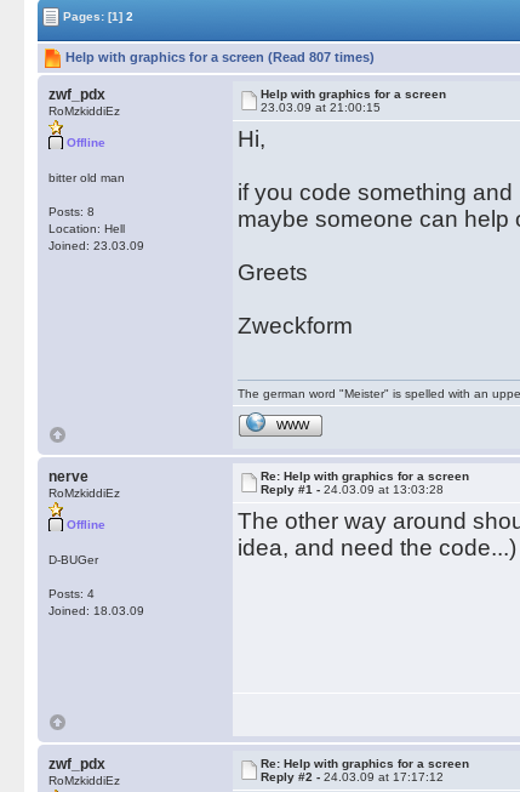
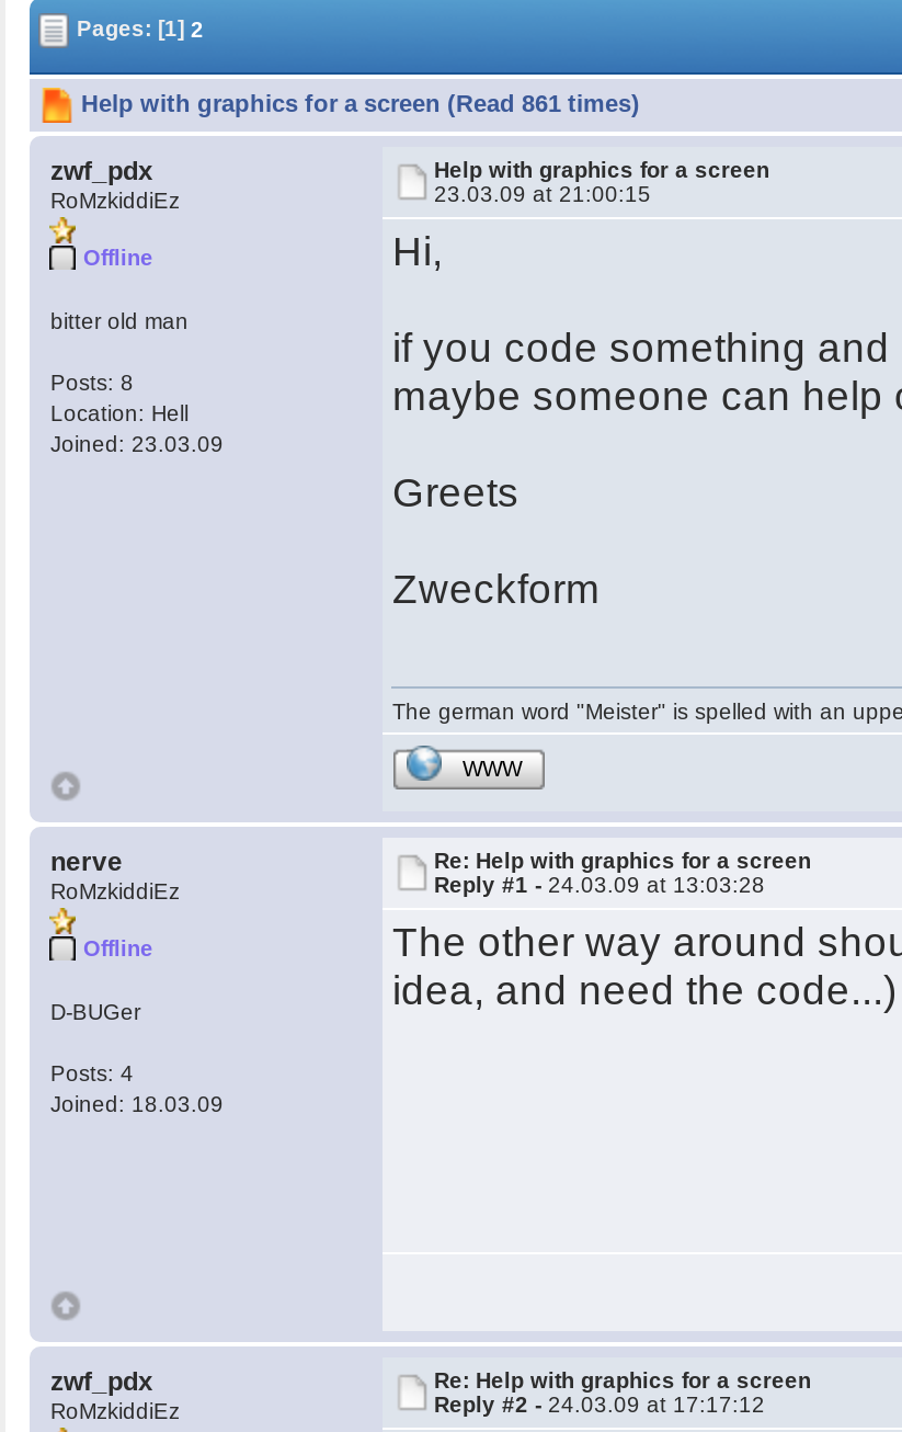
[62,50,375,64] Help with graphics for a screen (Read 807 times) -> [75,90,640,116] Help with graphics for a screen (Read 861 times)

